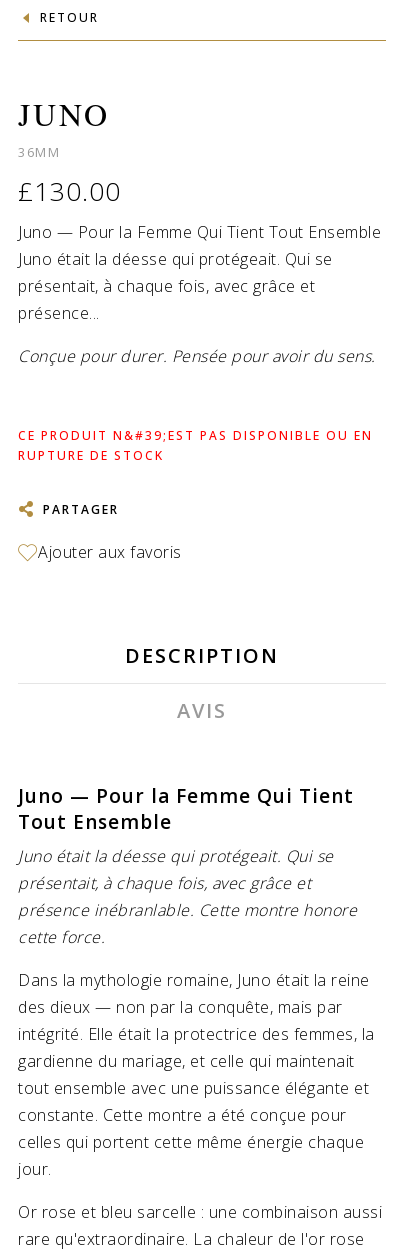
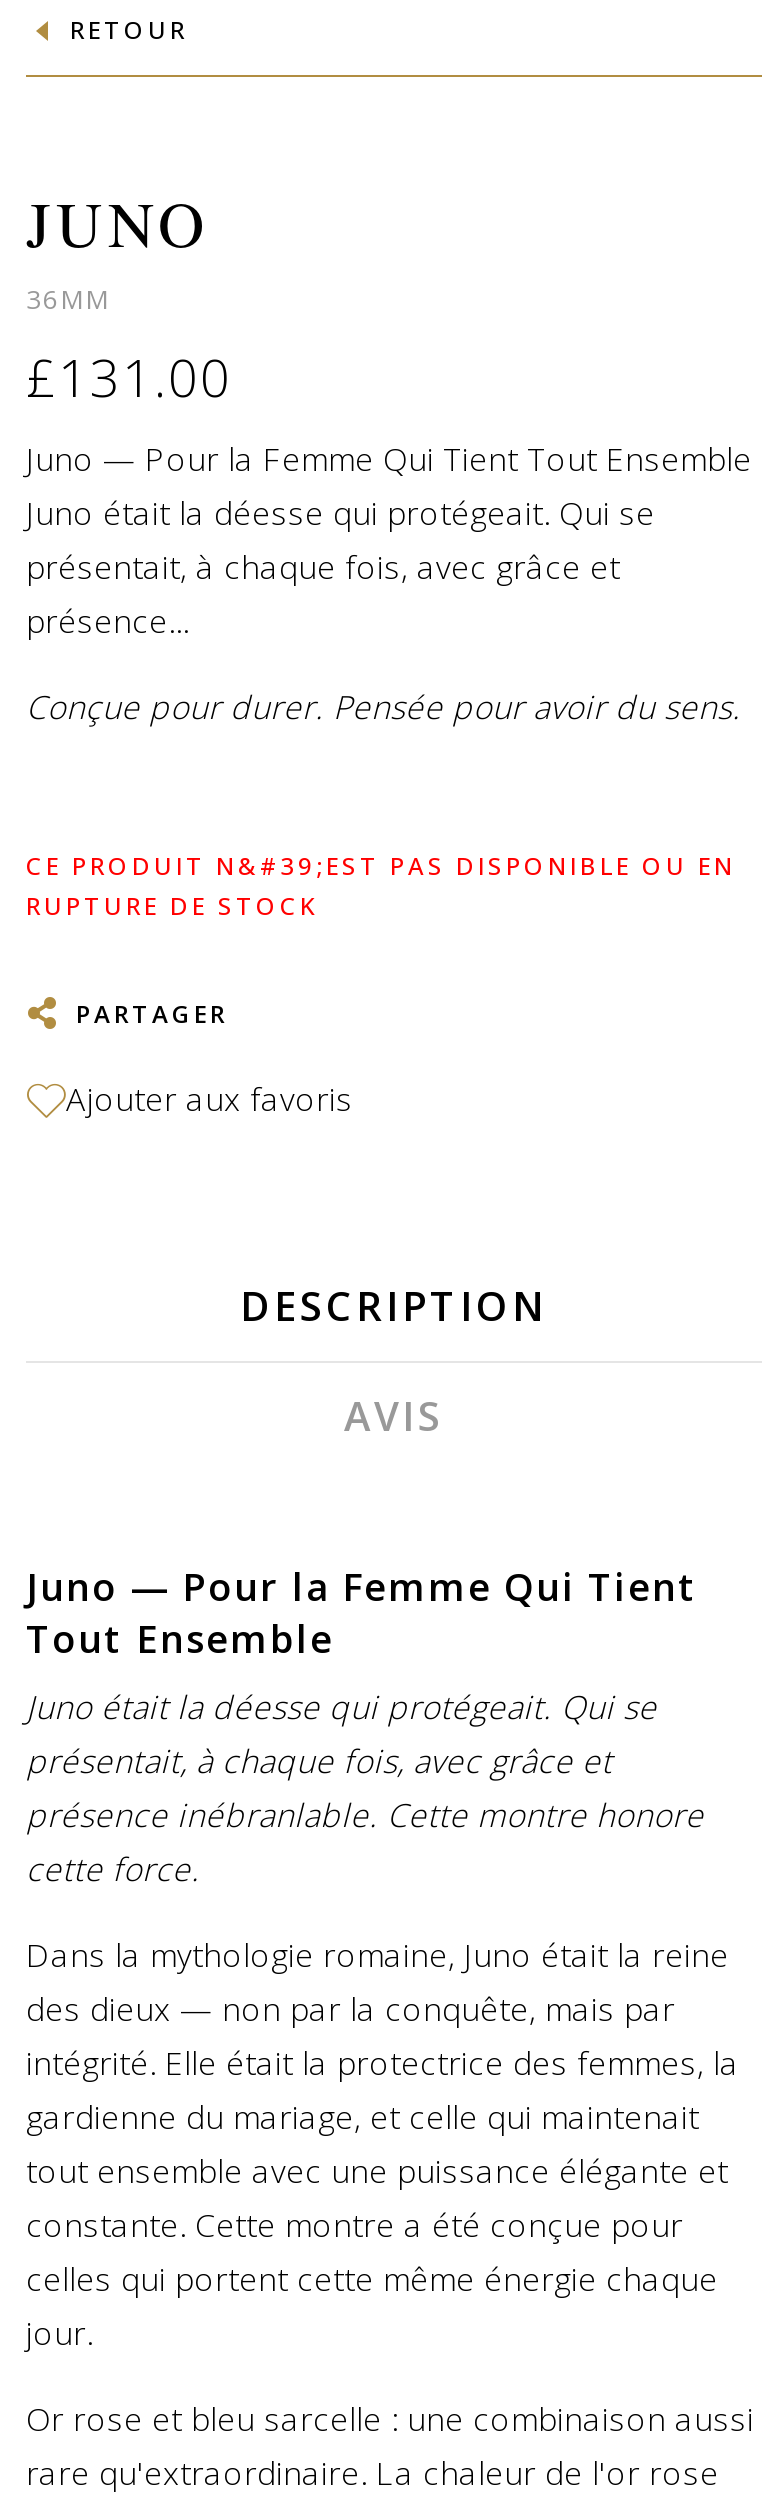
[18,173,121,209] £130.00 -> [26,341,232,413] £131.00

